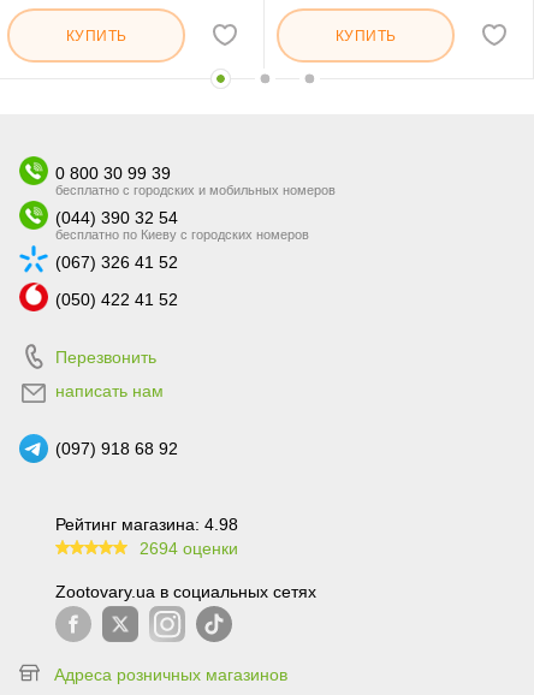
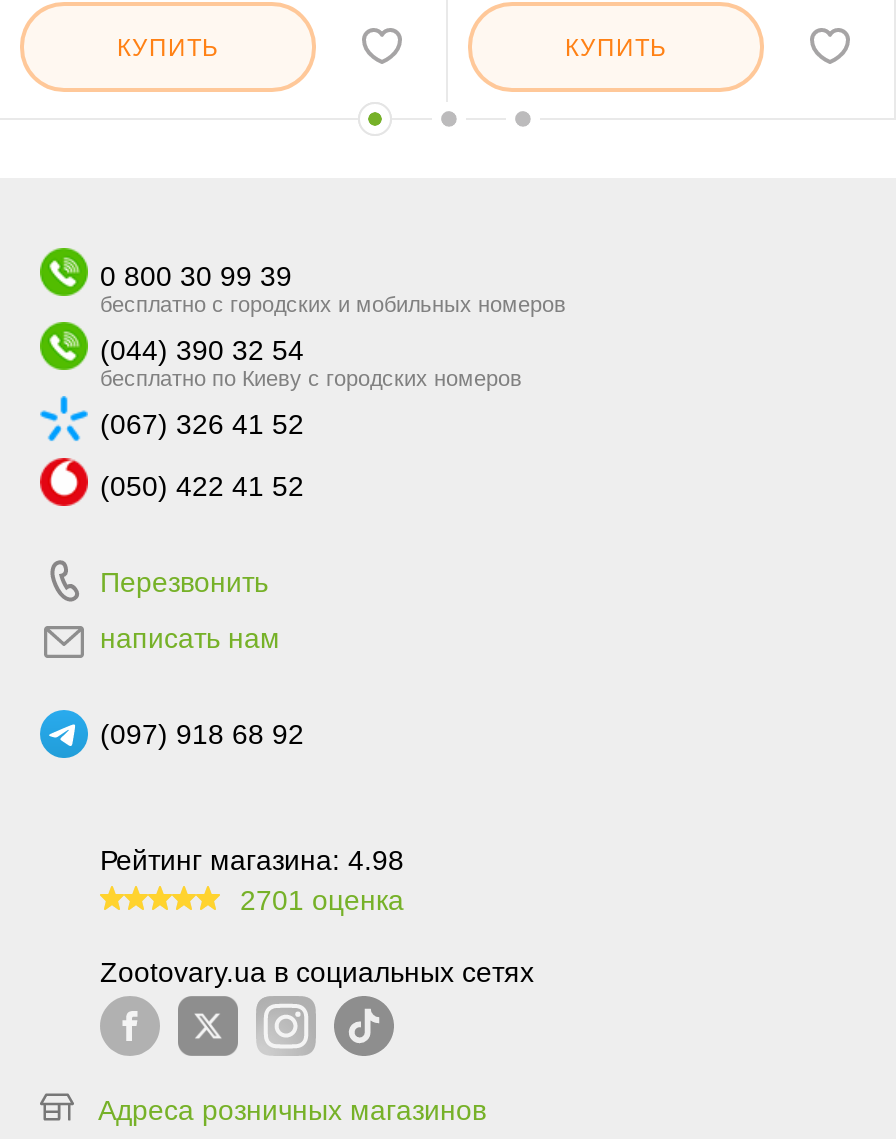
[140,539,238,558] 2694 оценки -> [240,884,404,916] 2701 оценка

